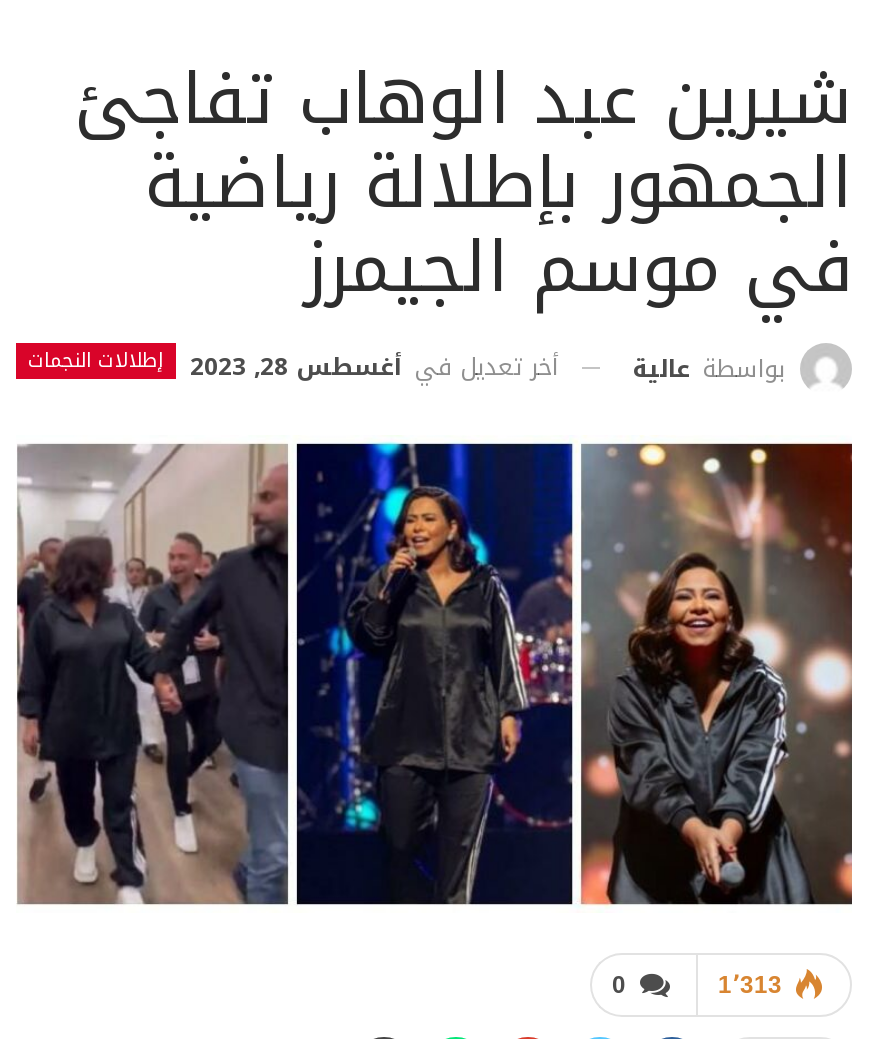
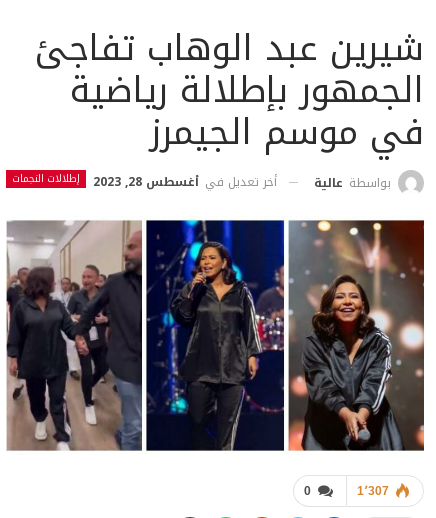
[718,972,782,1000] 1٬313 -> [357,484,389,498] 1٬307

